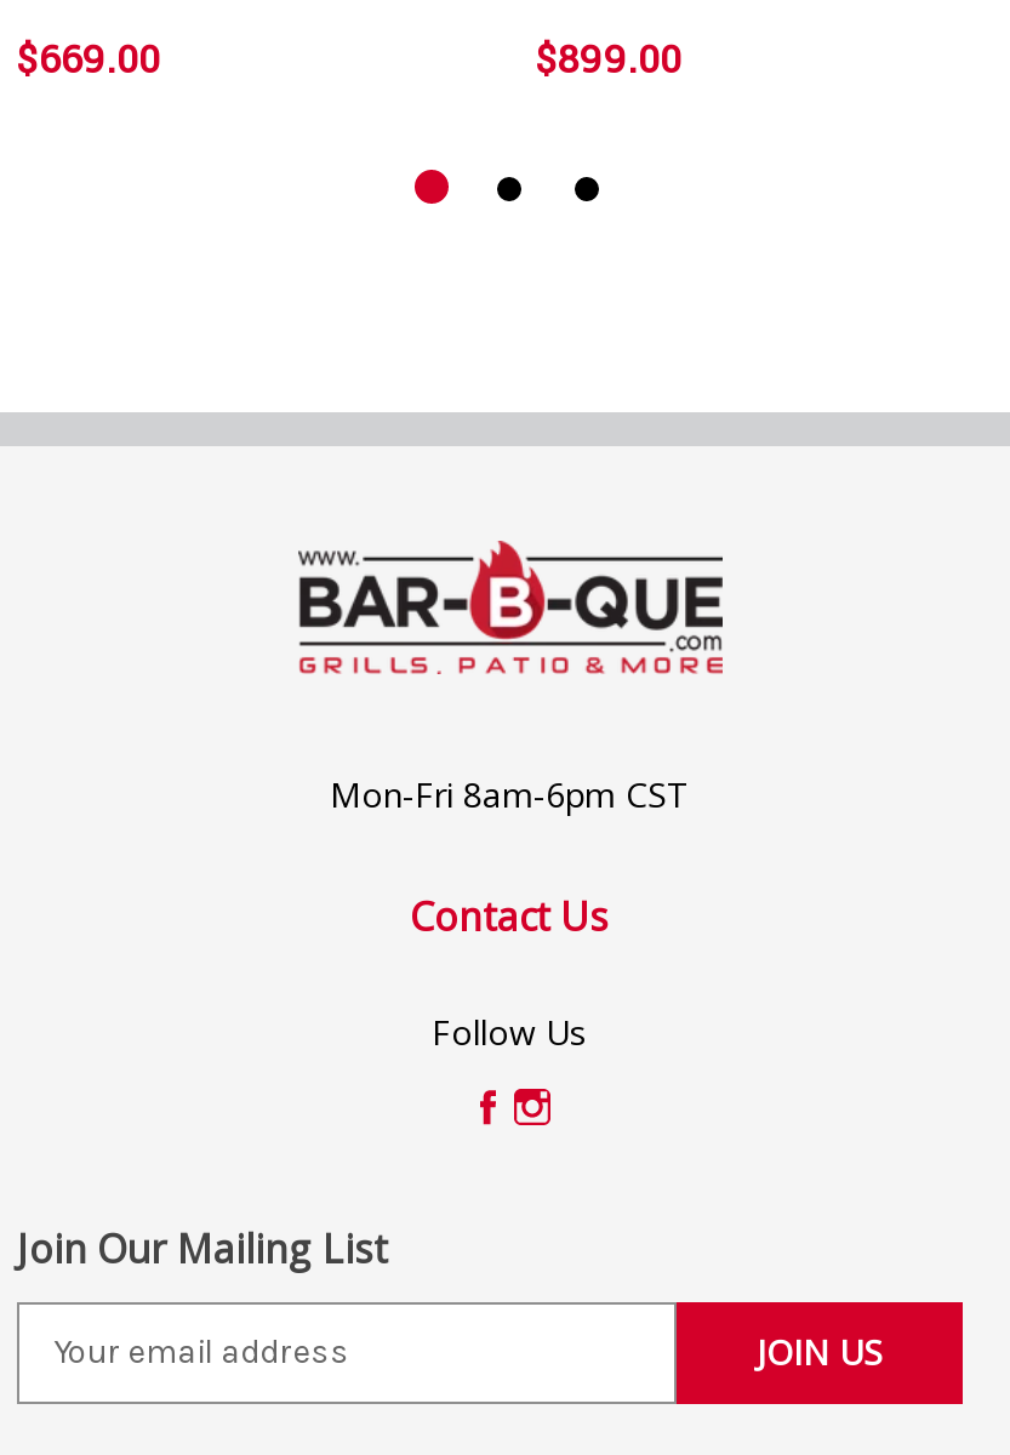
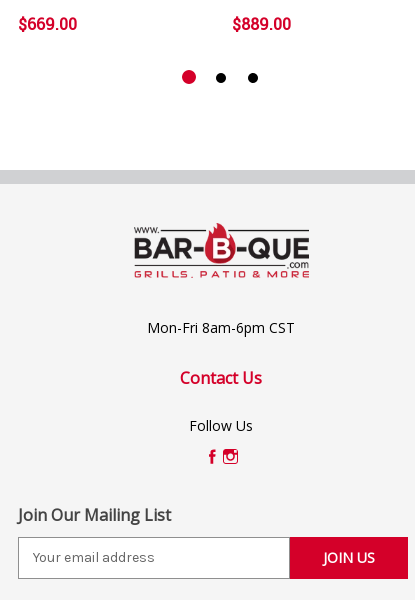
[536,31,681,82] $899.00 -> [232,13,291,34] $889.00

